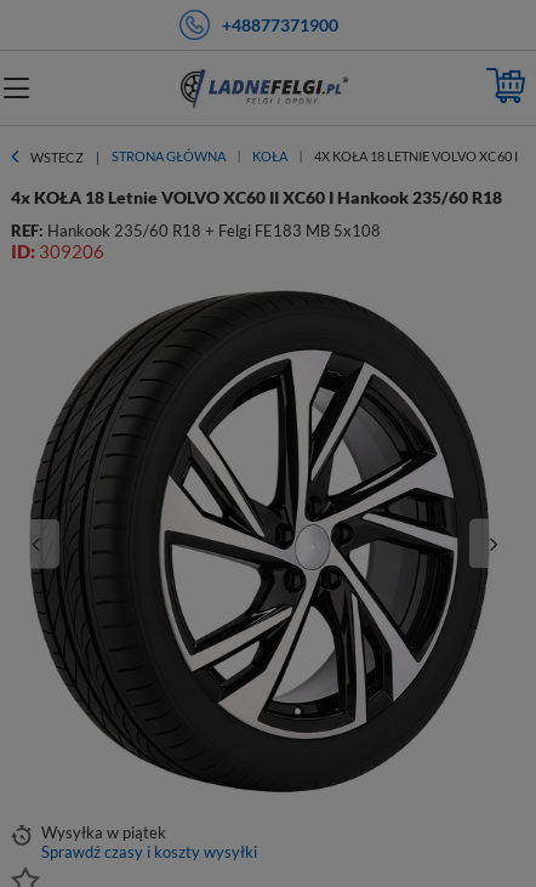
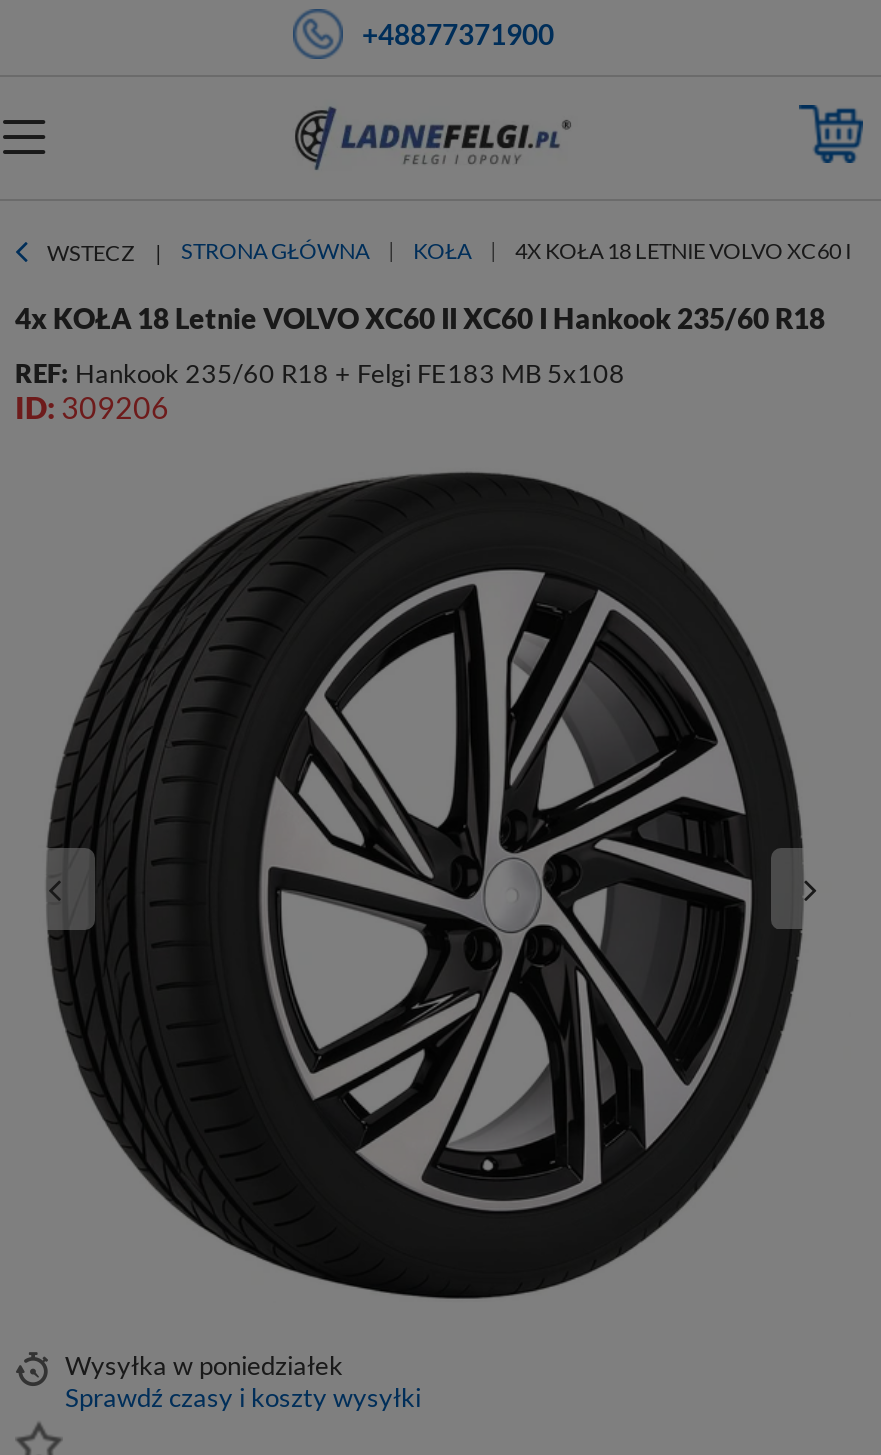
[41,823,166,842] Wysyłka w piątek -> [65,1349,343,1381] Wysyłka w poniedziałek

